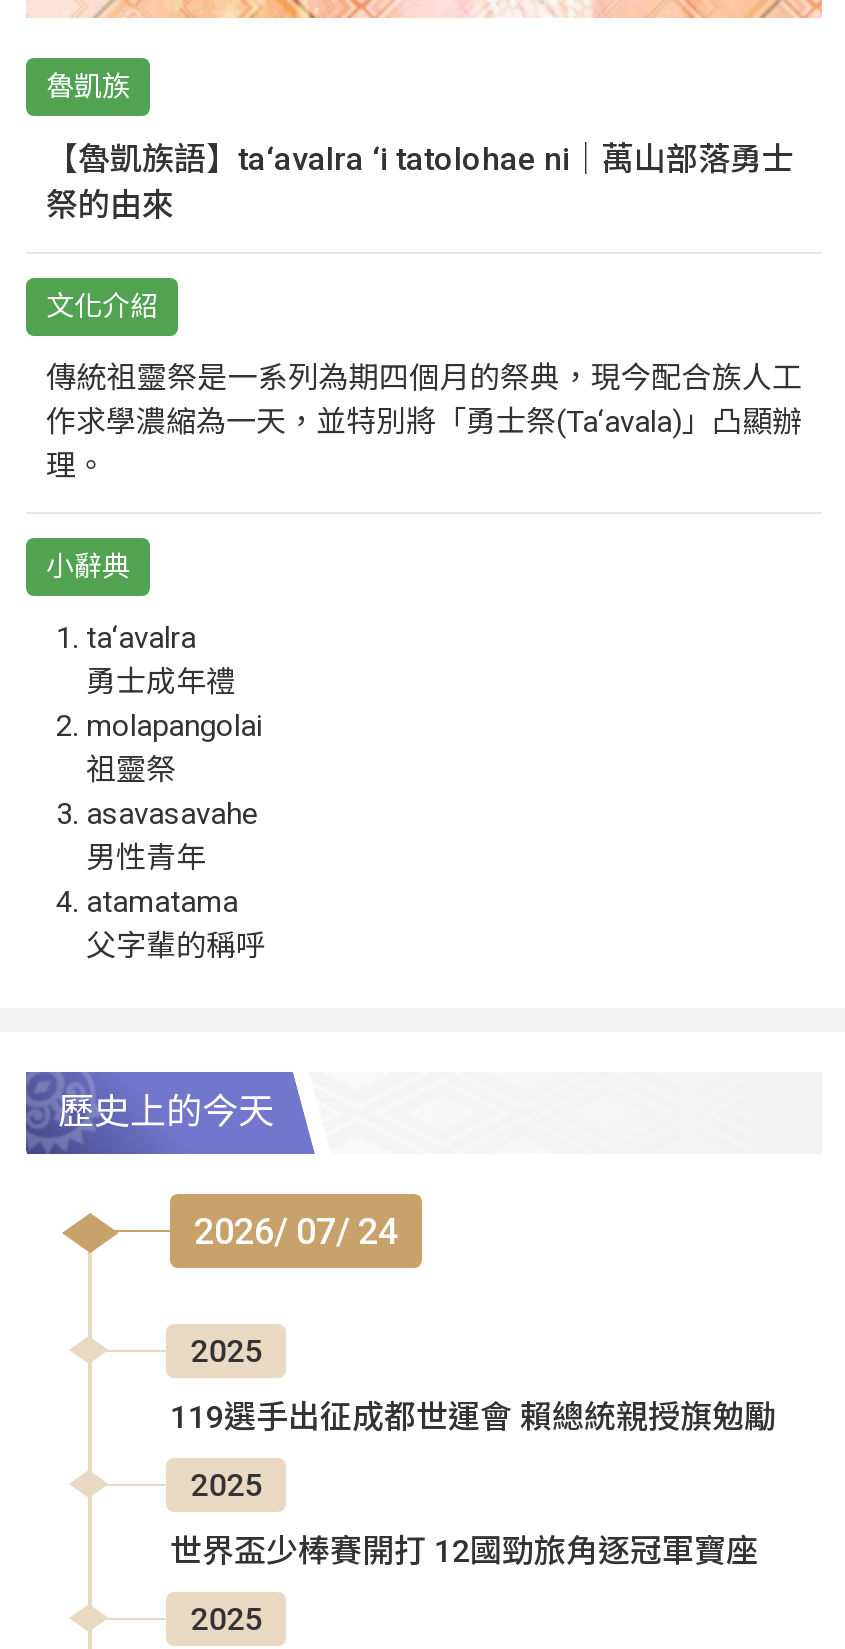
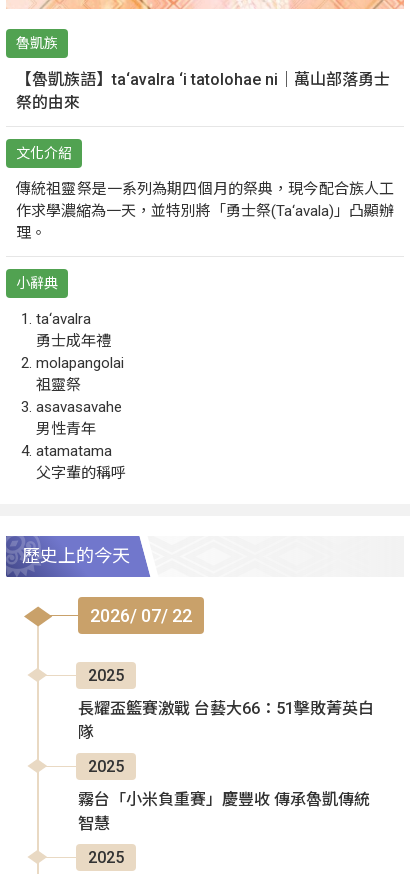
[194,1210,398,1252] 2026/ 07/ 24 -> [90,605,192,626] 2026/ 07/ 22
[170,1398,776,1436] 119選手出征成都世運會 賴總統親授旗勉勵 -> [78,699,374,742] 長耀盃籃賽激戰 台藝大66：51擊敗菁英白 | 隊
[170,1532,758,1570] 世界盃少棒賽開打 12國勁旅角逐冠軍寶座 -> [78,790,370,833] 霧台「小米負重賽」慶豐收 傳承魯凱傳統 | 智慧

